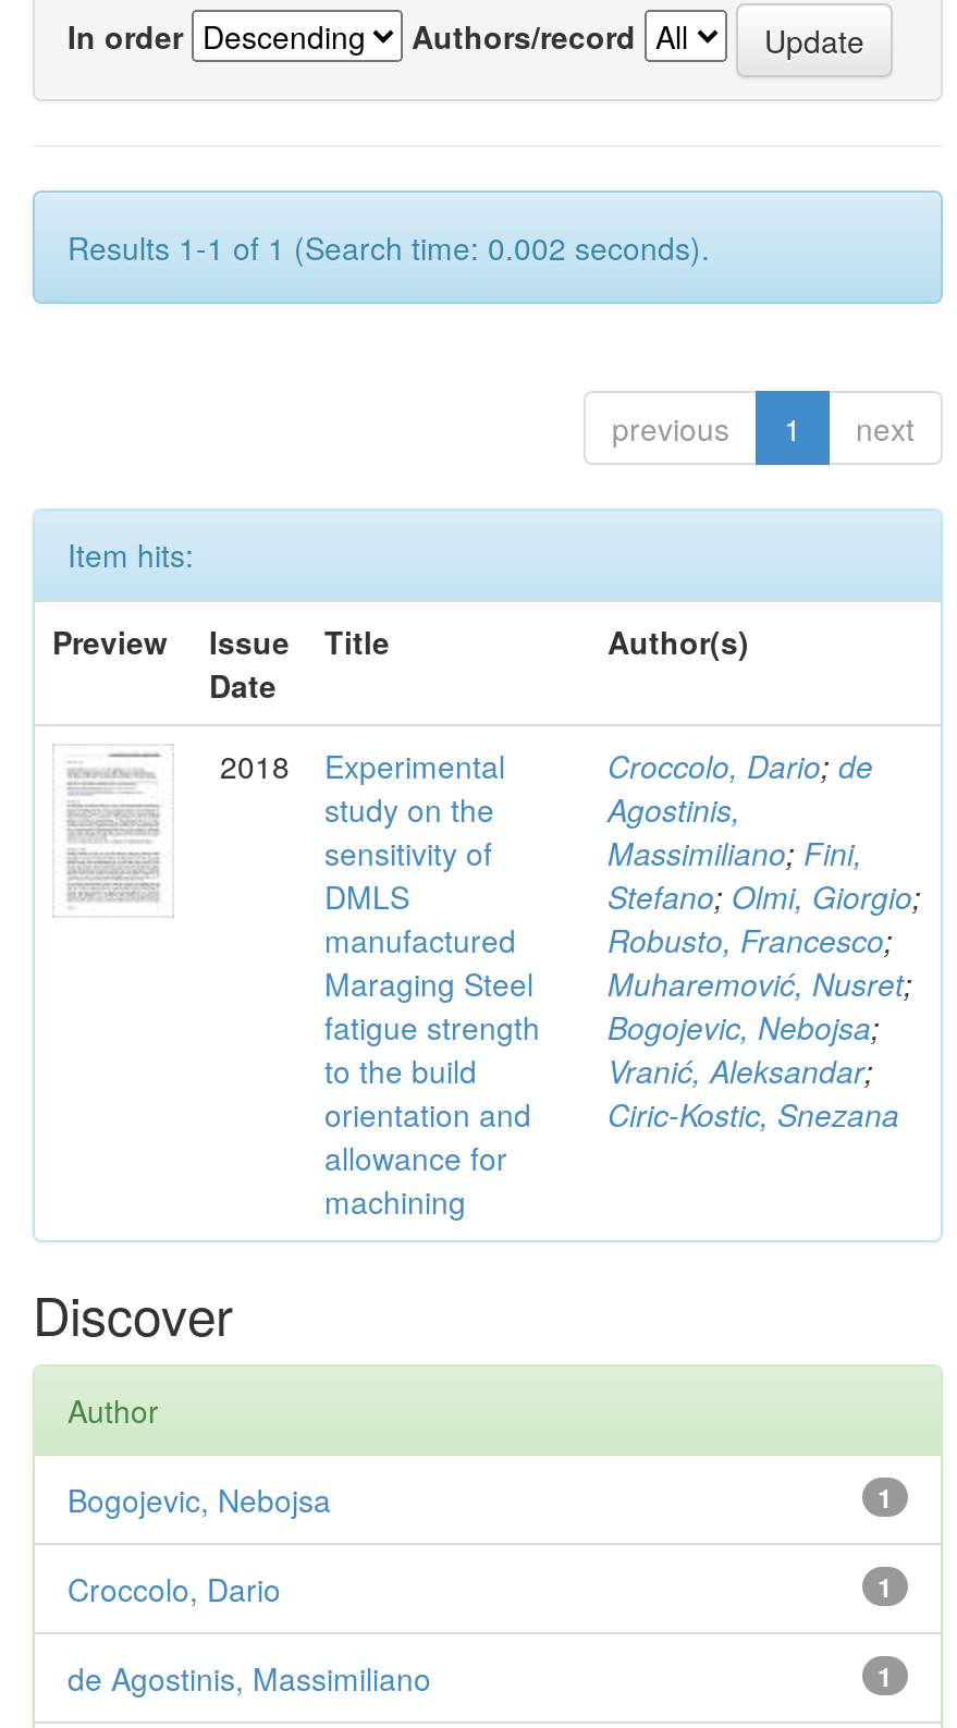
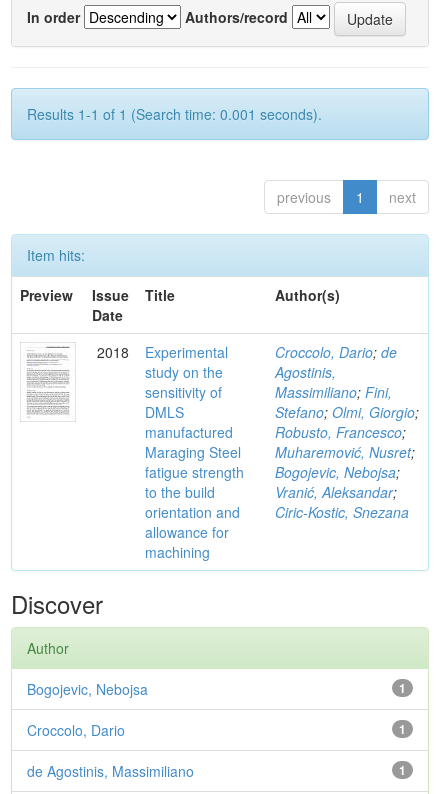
[68,225,710,269] Results 1-1 of 1 (Search time: 0.002 seconds). -> [27,104,322,124] Results 1-1 of 1 (Search time: 0.001 seconds).

